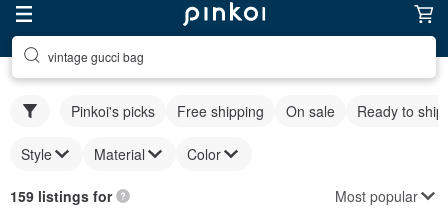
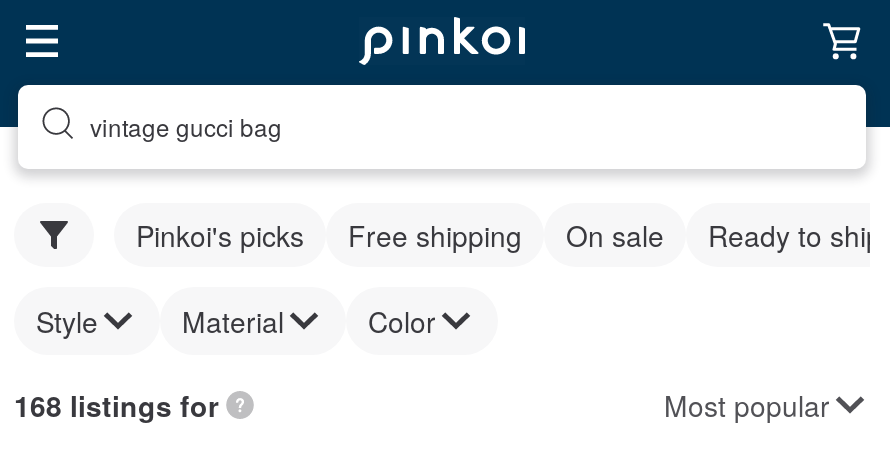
[10,186,112,206] 159 listings for -> [14,385,218,425] 168 listings for

